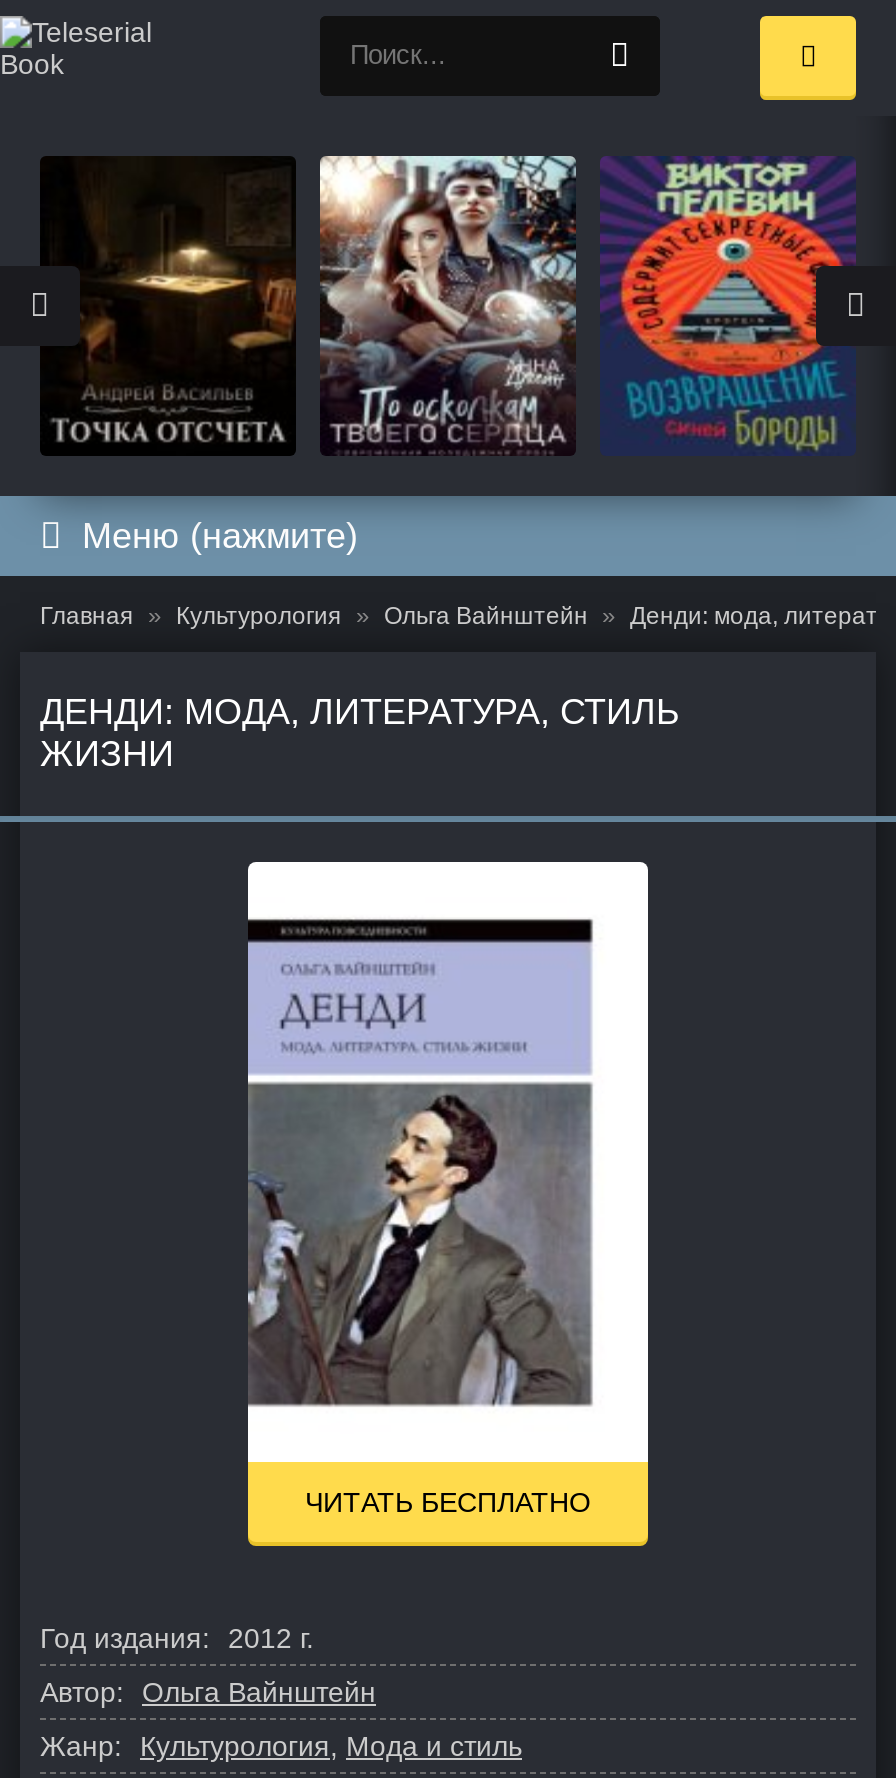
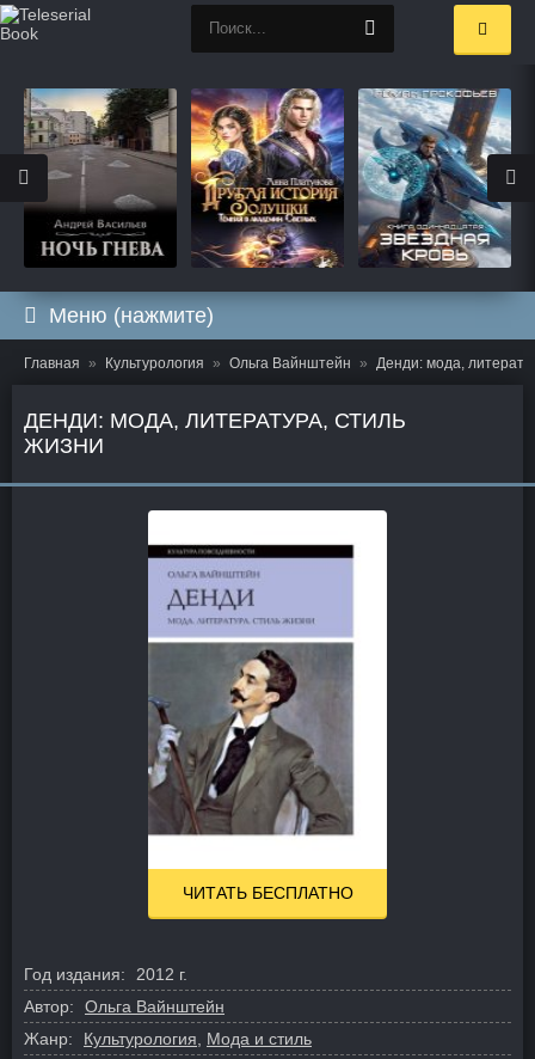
[40,156,296,444] [image] -> [23,87,178,259] [image]
[318,154,576,456] [image] -> [190,88,345,269] [image]
[600,156,856,456] [image] -> [357,87,512,269] [image]

